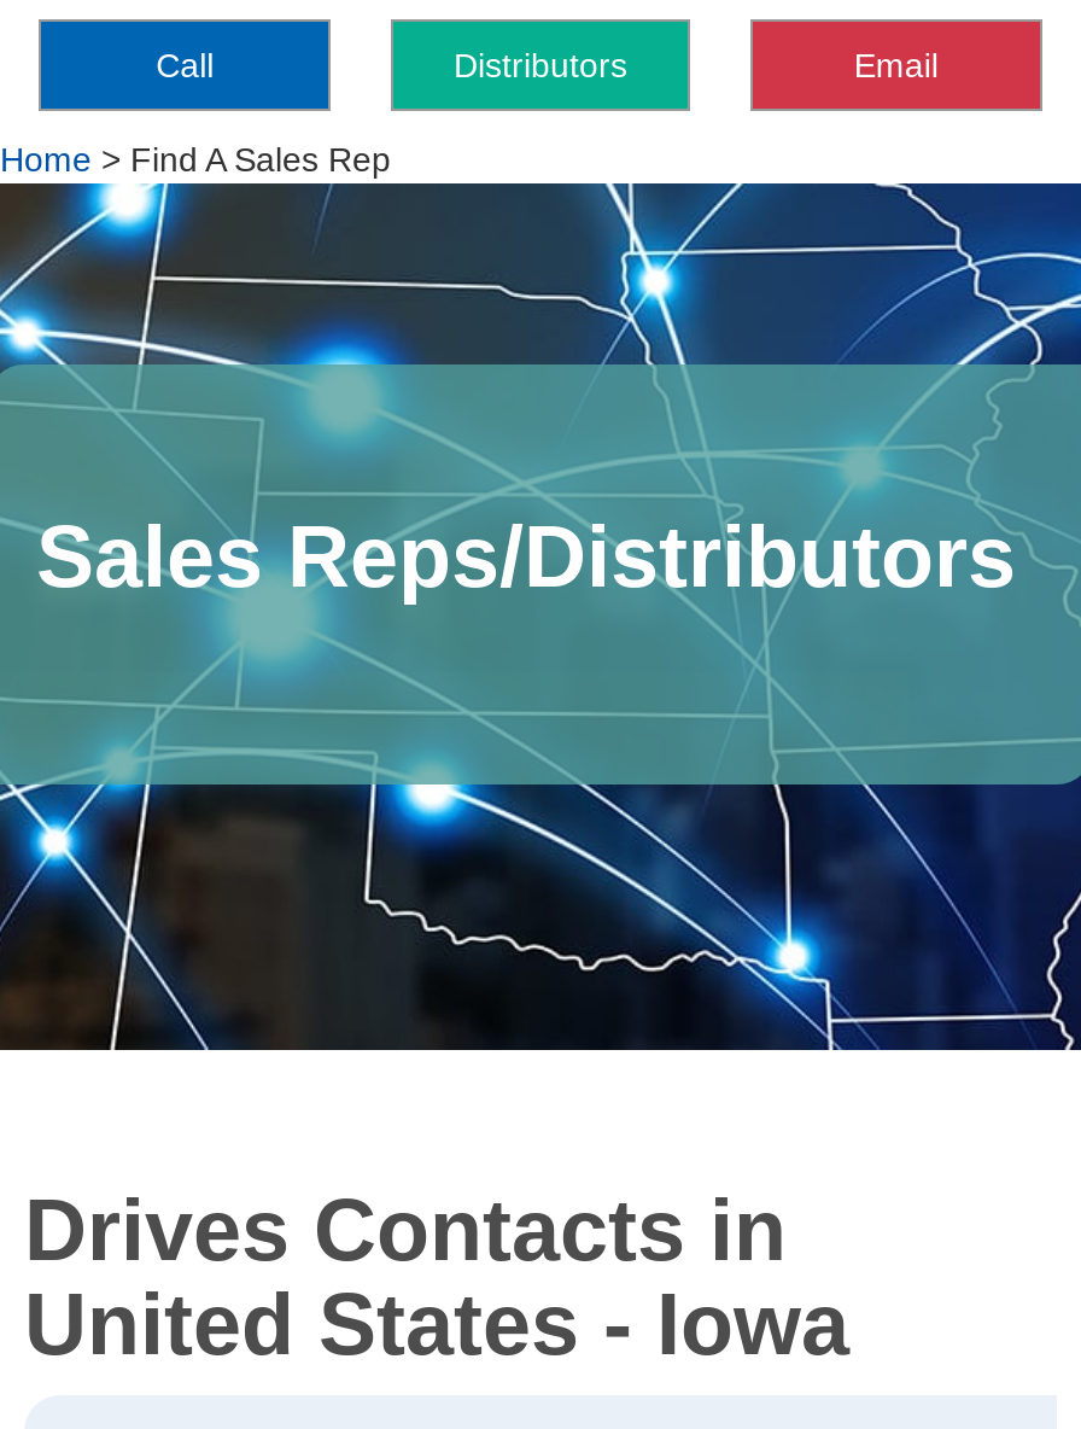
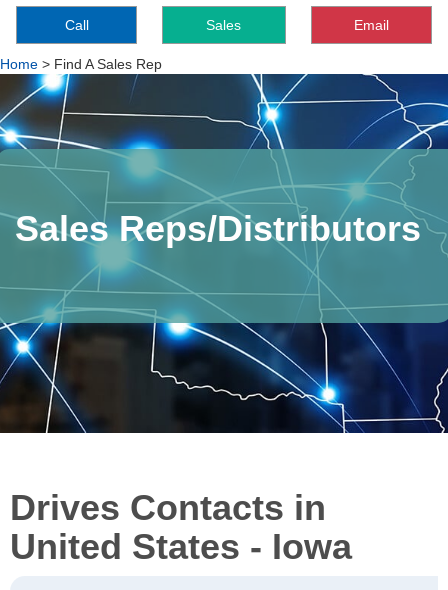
[454,46,627,84] Distributors -> [206,17,241,33] Sales

